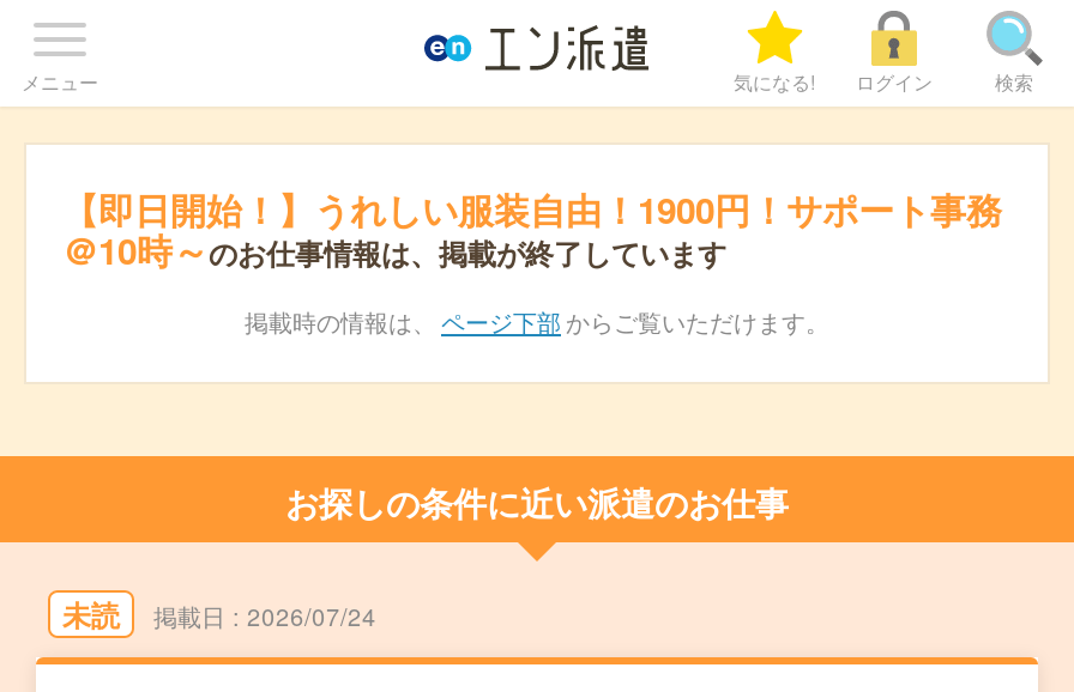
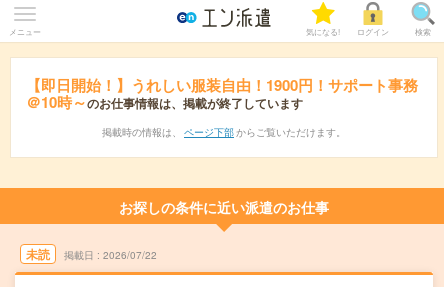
[247,600,376,633] 2026/07/24 -> [103,248,157,262] 2026/07/22

